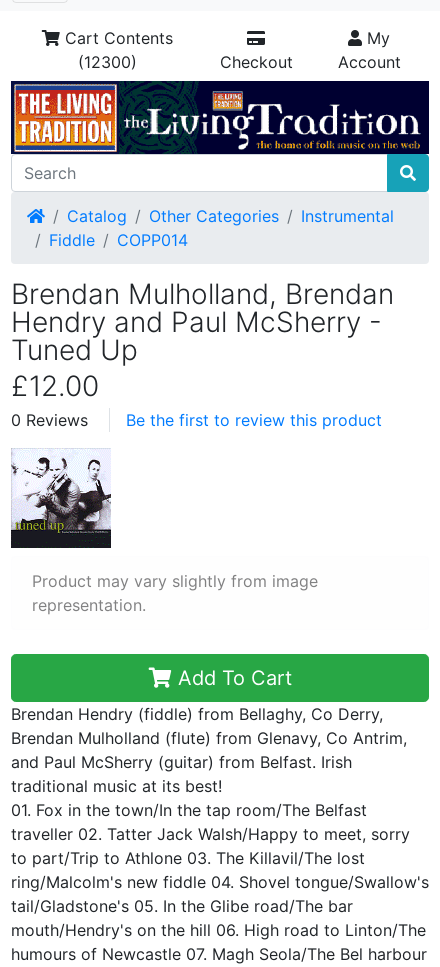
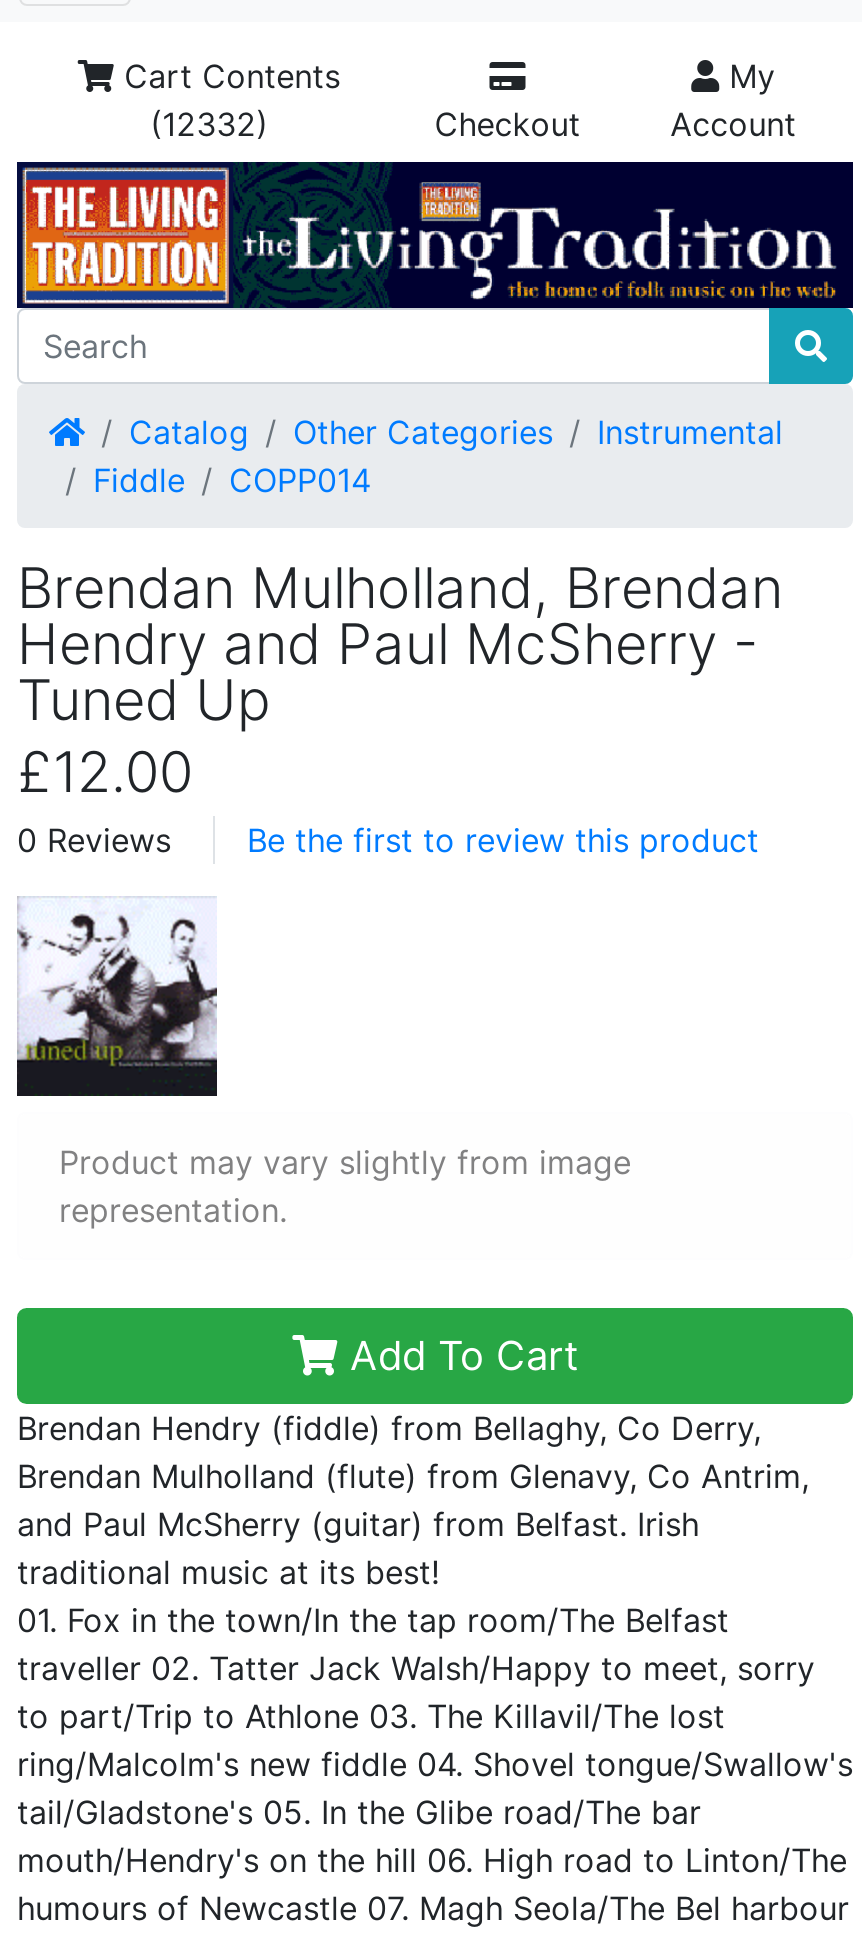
[78,52,137,72] (12300) -> [150,104,268,144] (12332)

